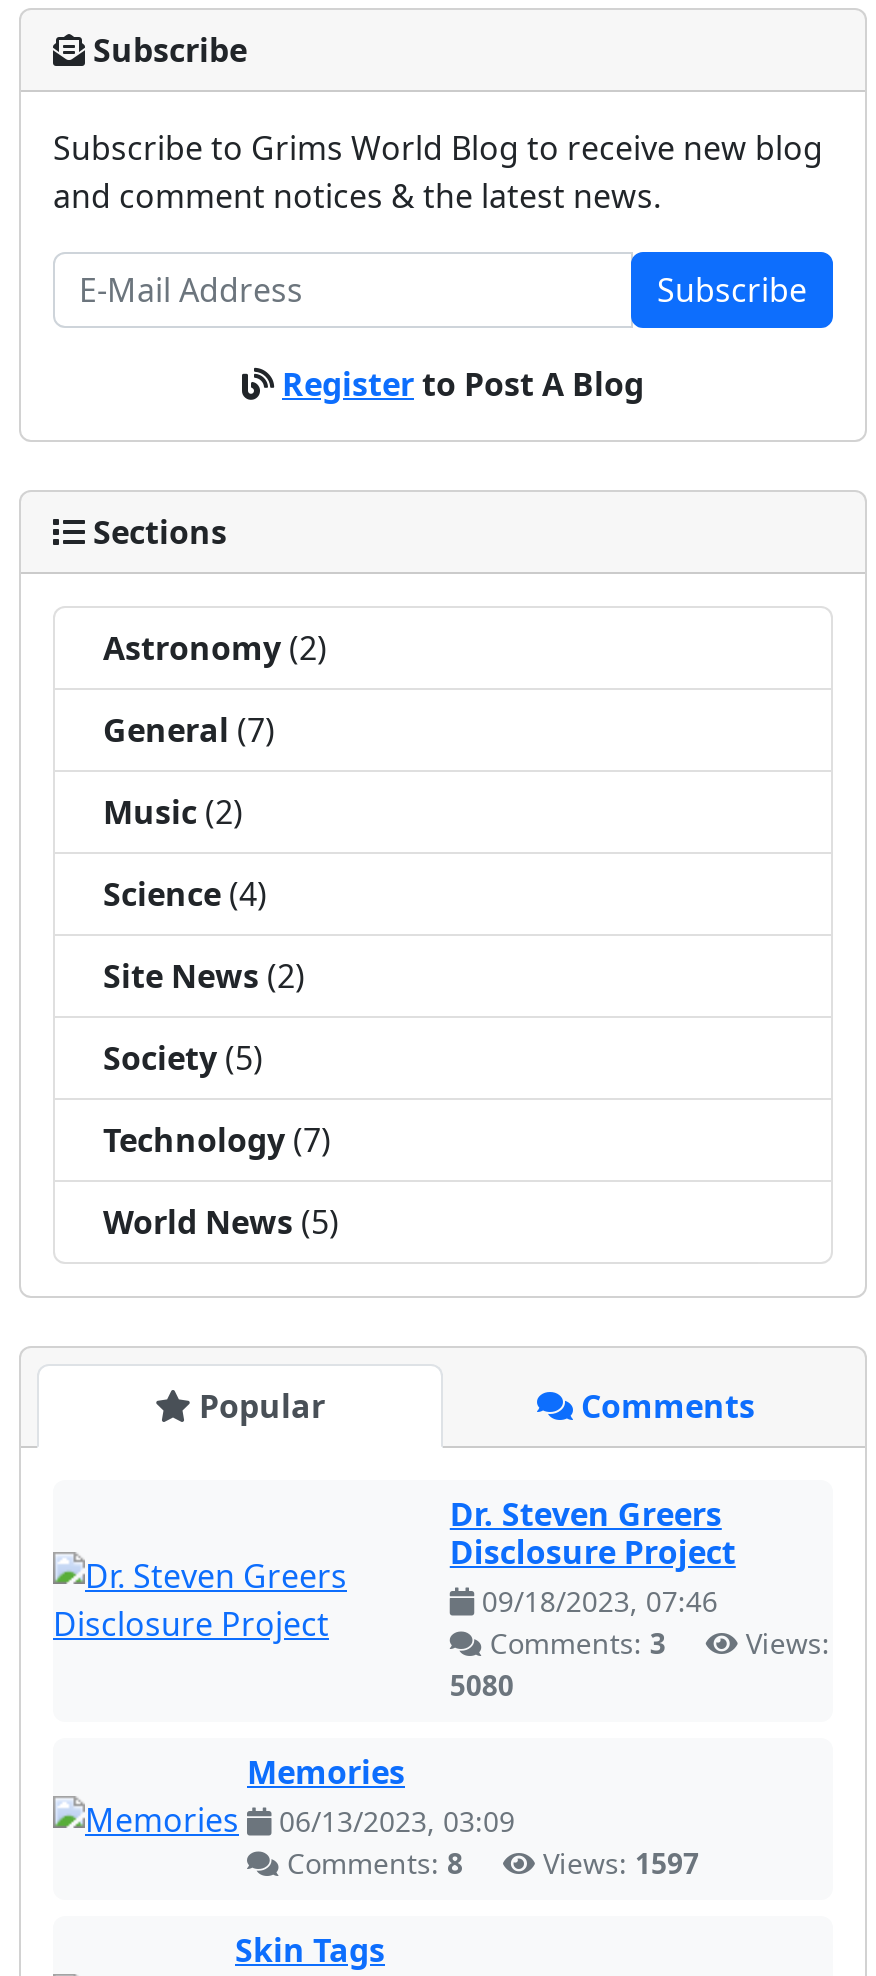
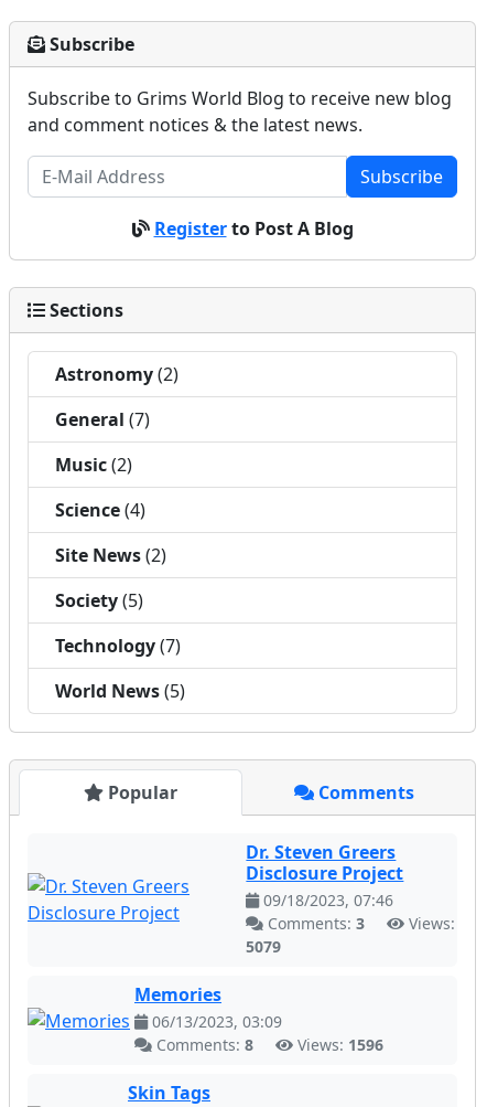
[450,1666,514,1704] 5080 -> [246,936,281,957] 5079
[279,1844,699,1882] Comments: 8 Views: 1597 -> [152,1034,383,1055] Comments: 8 Views: 1596

